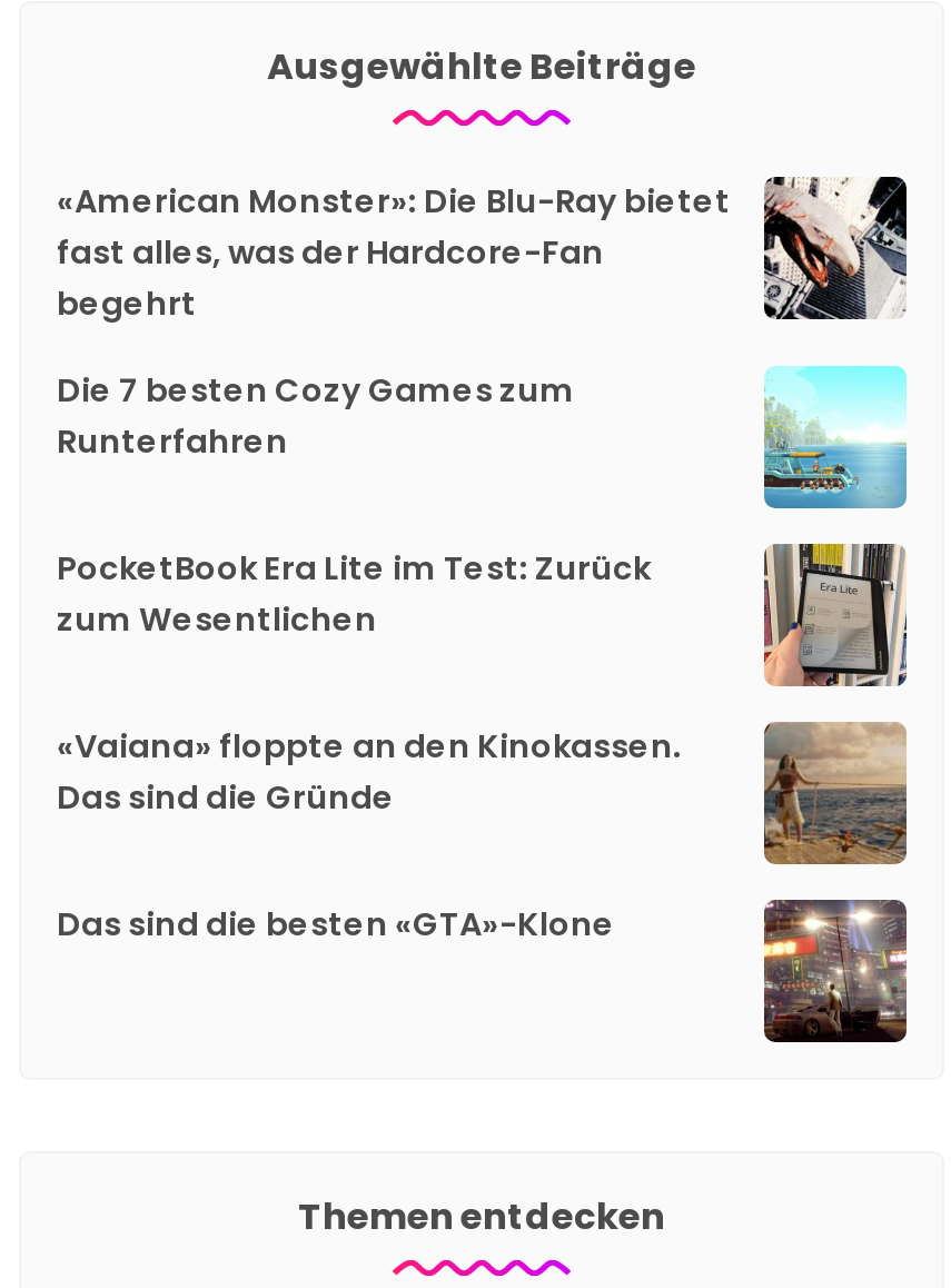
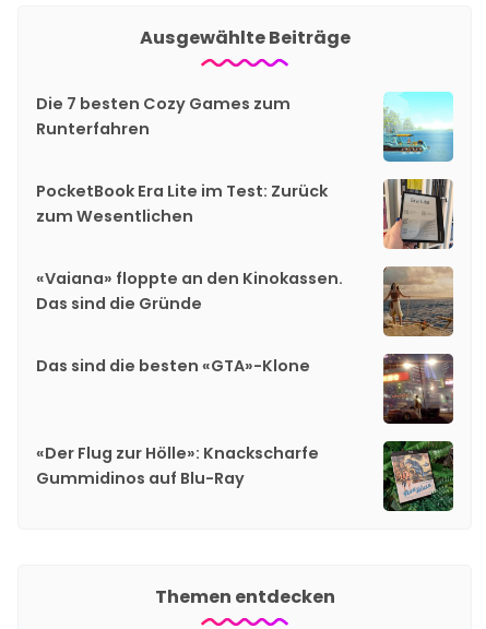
[57,175,909,326] [image] | «American Monster»: Die Blu-Ray bietet | fast alles, was der Hardcore-Fan | begehrt -> none
moved [57,369,909,947] -> [36,93,454,377]: [image] | Die 7 besten Cozy Games zum | Runterfahren | PocketBook Era Lite im Test: Zurück | zum Wesentlichen | «Vaiana» floppte an den Kinokassen. | Das sind die Gründe | Das sind die besten «GTA»-Klone
moved [760,895,911,1040] -> [381,352,455,423]: [image]
none -> [36,442,319,489] «Der Flug zur Hölle»: Knackscharfe | Gummidinos auf Blu-Ray
none -> [382,441,454,512] [image]

